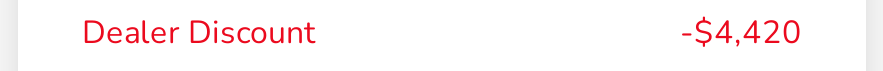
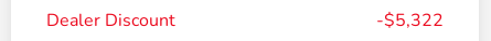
[680,11,802,55] -$4,420 -> [376,9,444,33] -$5,322

